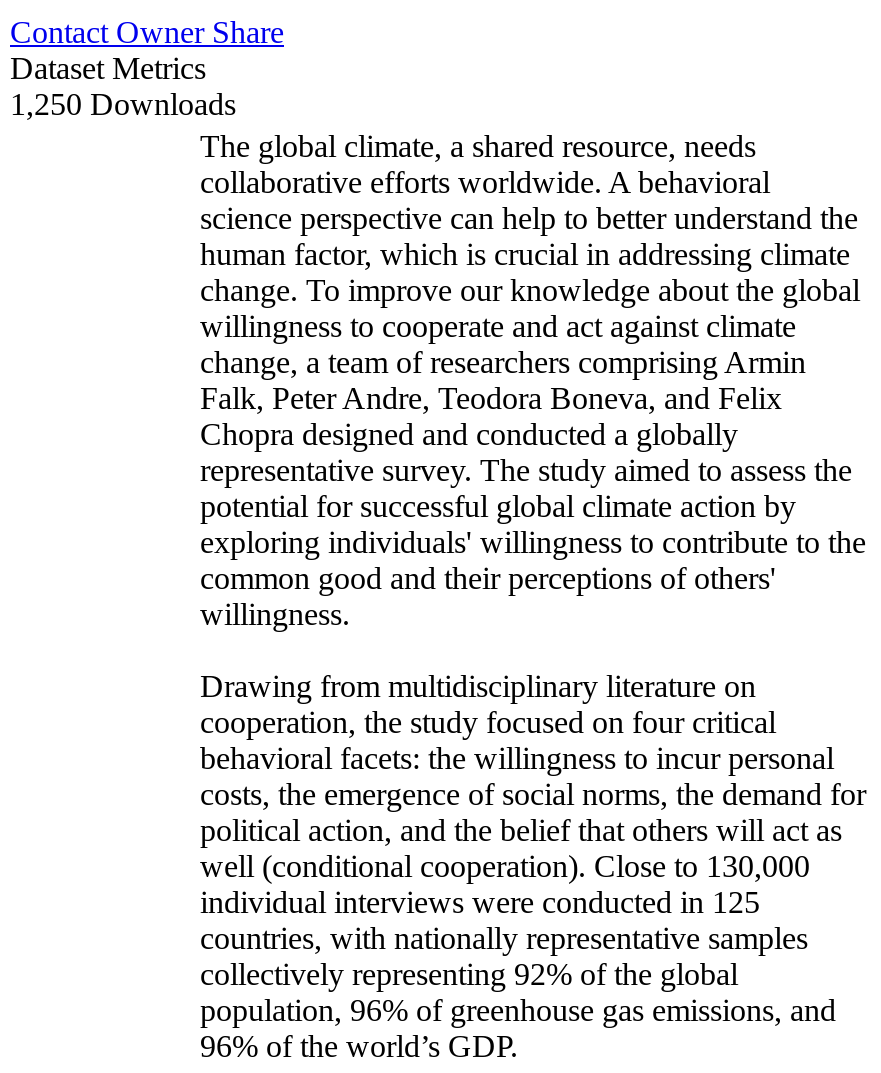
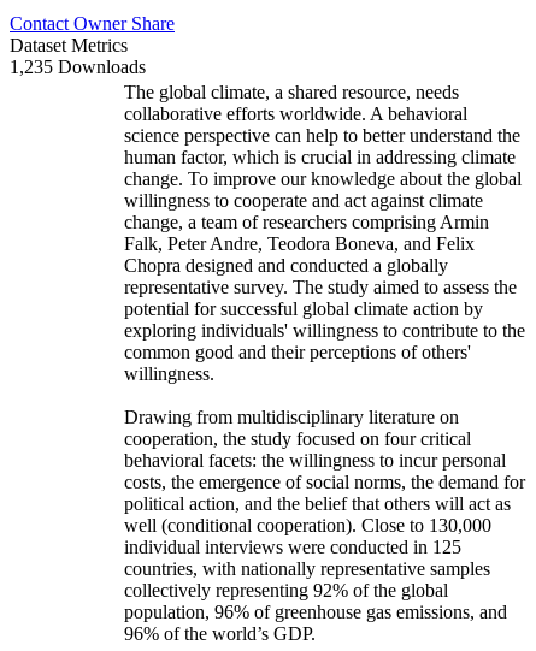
[10,88,236,122] 1,250 Downloads -> [10,57,146,77] 1,235 Downloads

